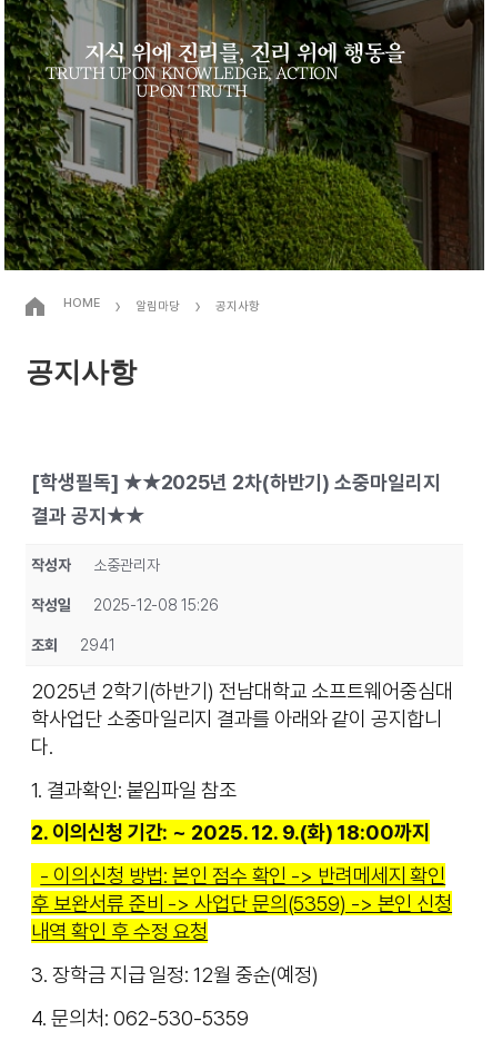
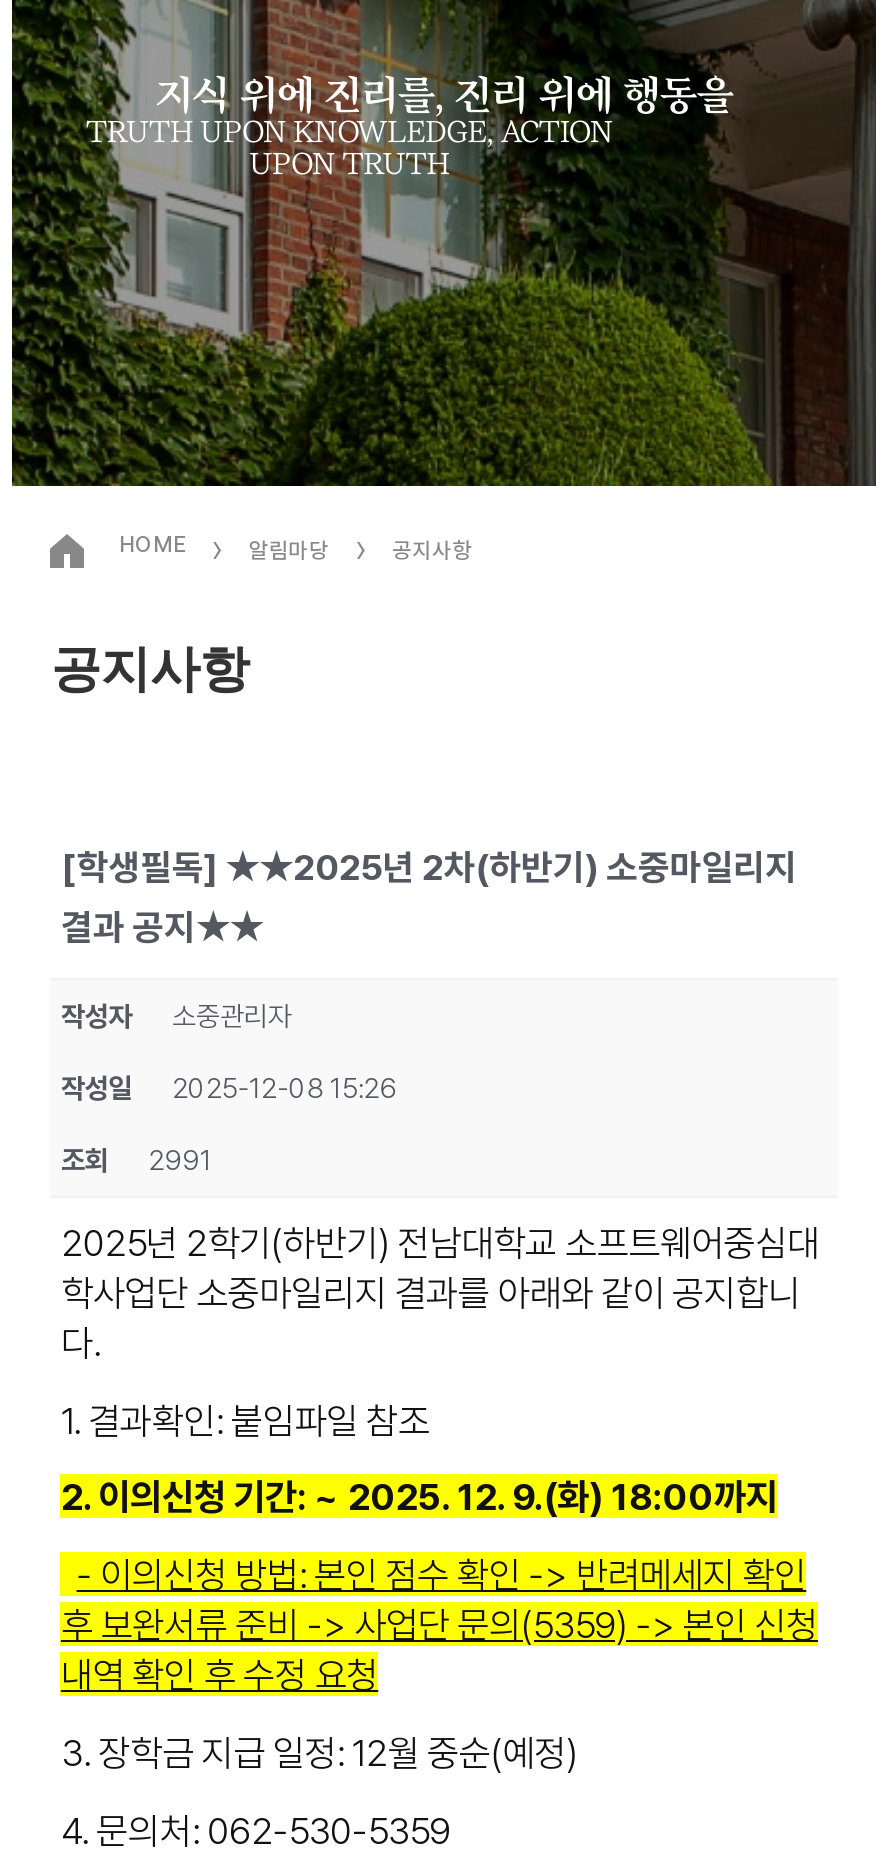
[32,636,115,654] 조회 2941 -> [61,1143,212,1175] 조회 2991

